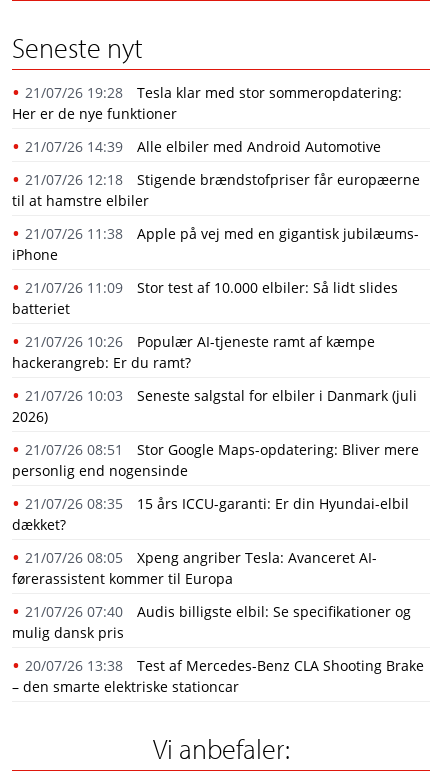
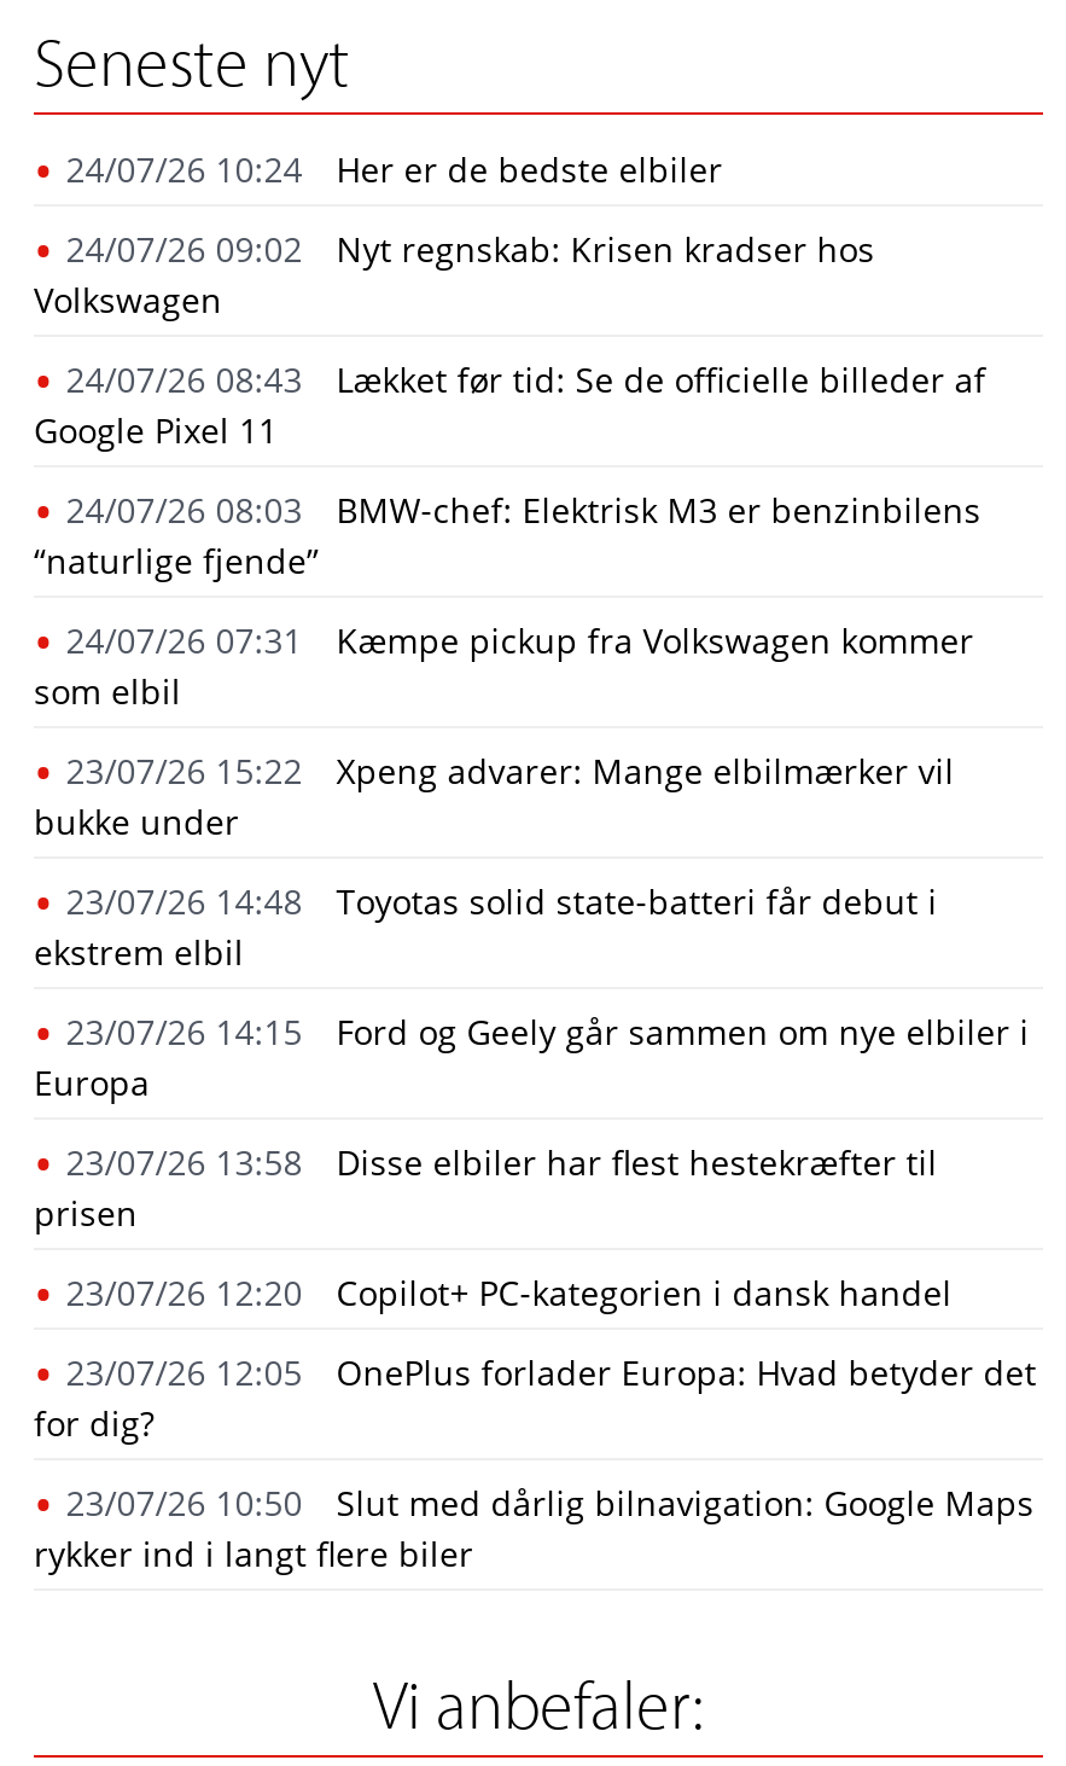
[12,83,402,123] 21/07/26 19:28 | Tesla klar med stor sommeropdatering: | Her er de nye funktioner -> [66,148,722,194] 24/07/26 10:24 | Her er de bedste elbiler
[25,137,381,156] 21/07/26 14:39 | Alle elbiler med Android Automotive -> [34,228,875,324] 24/07/26 09:02 | Nyt regnskab: Krisen kradser hos | Volkswagen
[12,170,420,210] 21/07/26 12:18 | Stigende brændstofpriser får europæerne | til at hamstre elbiler -> [34,358,986,455] 24/07/26 08:43 | Lækket før tid: Se de officielle billeder af | Google Pixel 11
[12,224,419,264] 21/07/26 11:38 | Apple på vej med en gigantisk jubilæums- | iPhone -> [34,488,981,585] 24/07/26 08:03 | BMW-chef: Elektrisk M3 er benzinbilens | “naturlige fjende”
[12,278,398,318] 21/07/26 11:09 | Stor test af 10.000 elbiler: Så lidt slides | batteriet -> [34,619,974,716] 24/07/26 07:31 | Kæmpe pickup fra Volkswagen kommer | som elbil
[12,332,375,372] 21/07/26 10:26 | Populær AI-tjeneste ramt af kæmpe | hackerangreb: Er du ramt? -> [34,749,954,846] 23/07/26 15:22 | Xpeng advarer: Mange elbilmærker vil | bukke under
[12,386,417,426] 21/07/26 10:03 | Seneste salgstal for elbiler i Danmark (juli | 2026) -> [34,880,937,976] 23/07/26 14:48 | Toyotas solid state-batteri får debut i | ekstrem elbil
[12,440,419,480] 21/07/26 08:51 | Stor Google Maps-opdatering: Bliver mere | personlig end nogensinde -> [34,1010,1029,1107] 23/07/26 14:15 | Ford og Geely går sammen om nye elbiler i | Europa
[12,494,409,534] 21/07/26 08:35 | 15 års ICCU-garanti: Er din Hyundai-elbil | dækket? -> [34,1141,937,1237] 23/07/26 13:58 | Disse elbiler har flest hestekræfter til | prisen
[12,548,377,588] 21/07/26 08:05 | Xpeng angriber Tesla: Avanceret AI- | førerassistent kommer til Europa -> [66,1271,952,1317] 23/07/26 12:20 | Copilot+ PC-kategorien i dansk handel
[12,602,411,642] 21/07/26 07:40 | Audis billigste elbil: Se specifikationer og | mulig dansk pris -> [34,1351,1036,1448] 23/07/26 12:05 | OnePlus forlader Europa: Hvad betyder det | for dig?
[12,656,424,696] 20/07/26 13:38 | Test af Mercedes-Benz CLA Shooting Brake | – den smarte elektriske stationcar -> [34,1481,1034,1578] 23/07/26 10:50 | Slut med dårlig bilnavigation: Google Maps | rykker ind i langt flere biler

